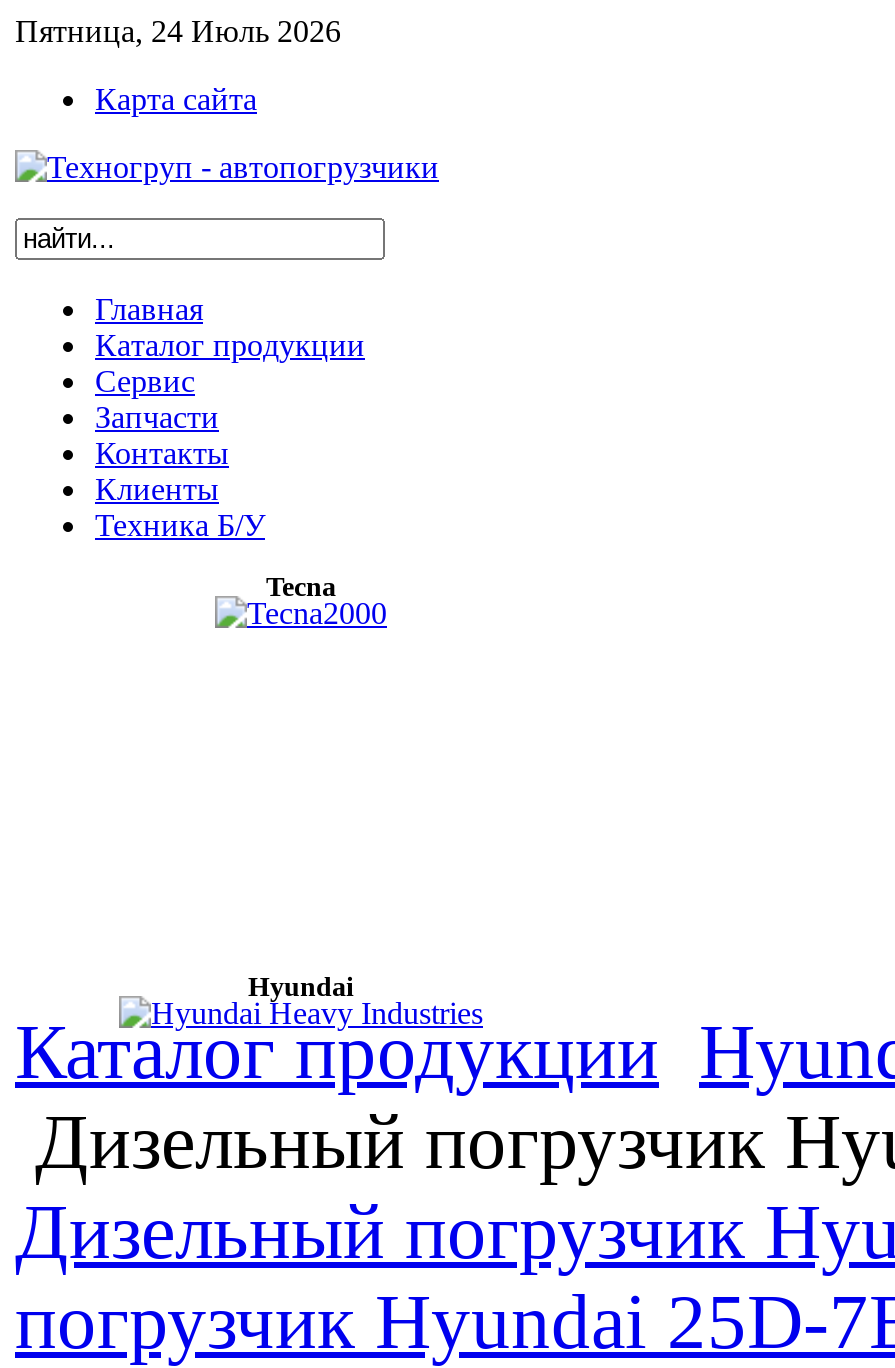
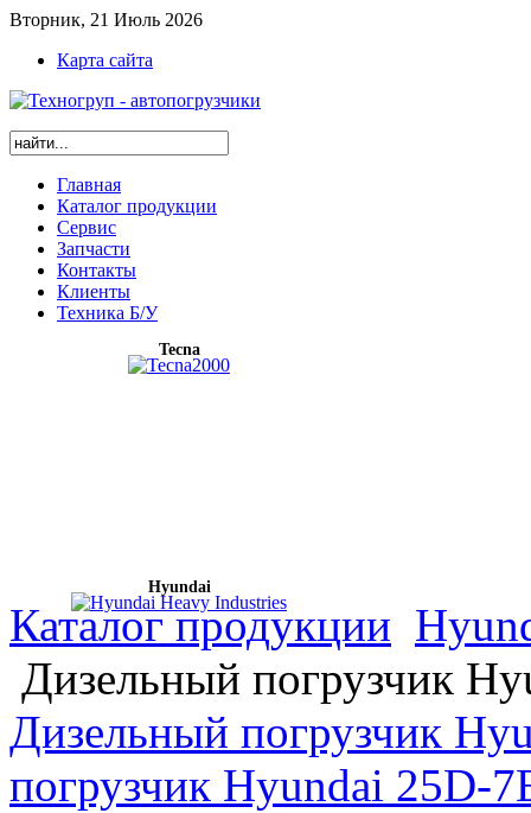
[15,14,341,48] Пятница, 24 Июль 2026 -> [9,9,203,30] Вторник, 21 Июль 2026

